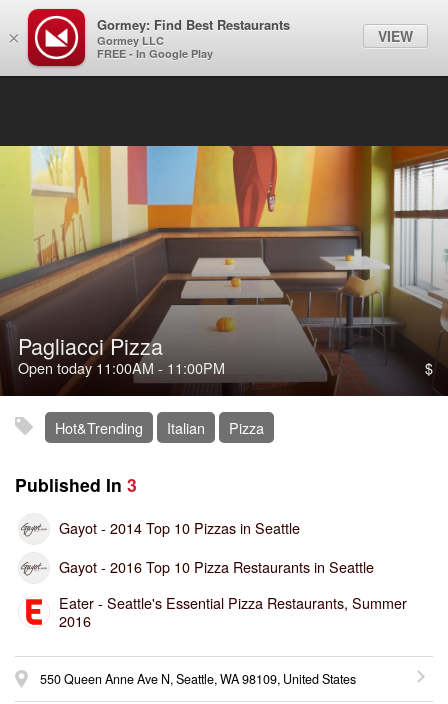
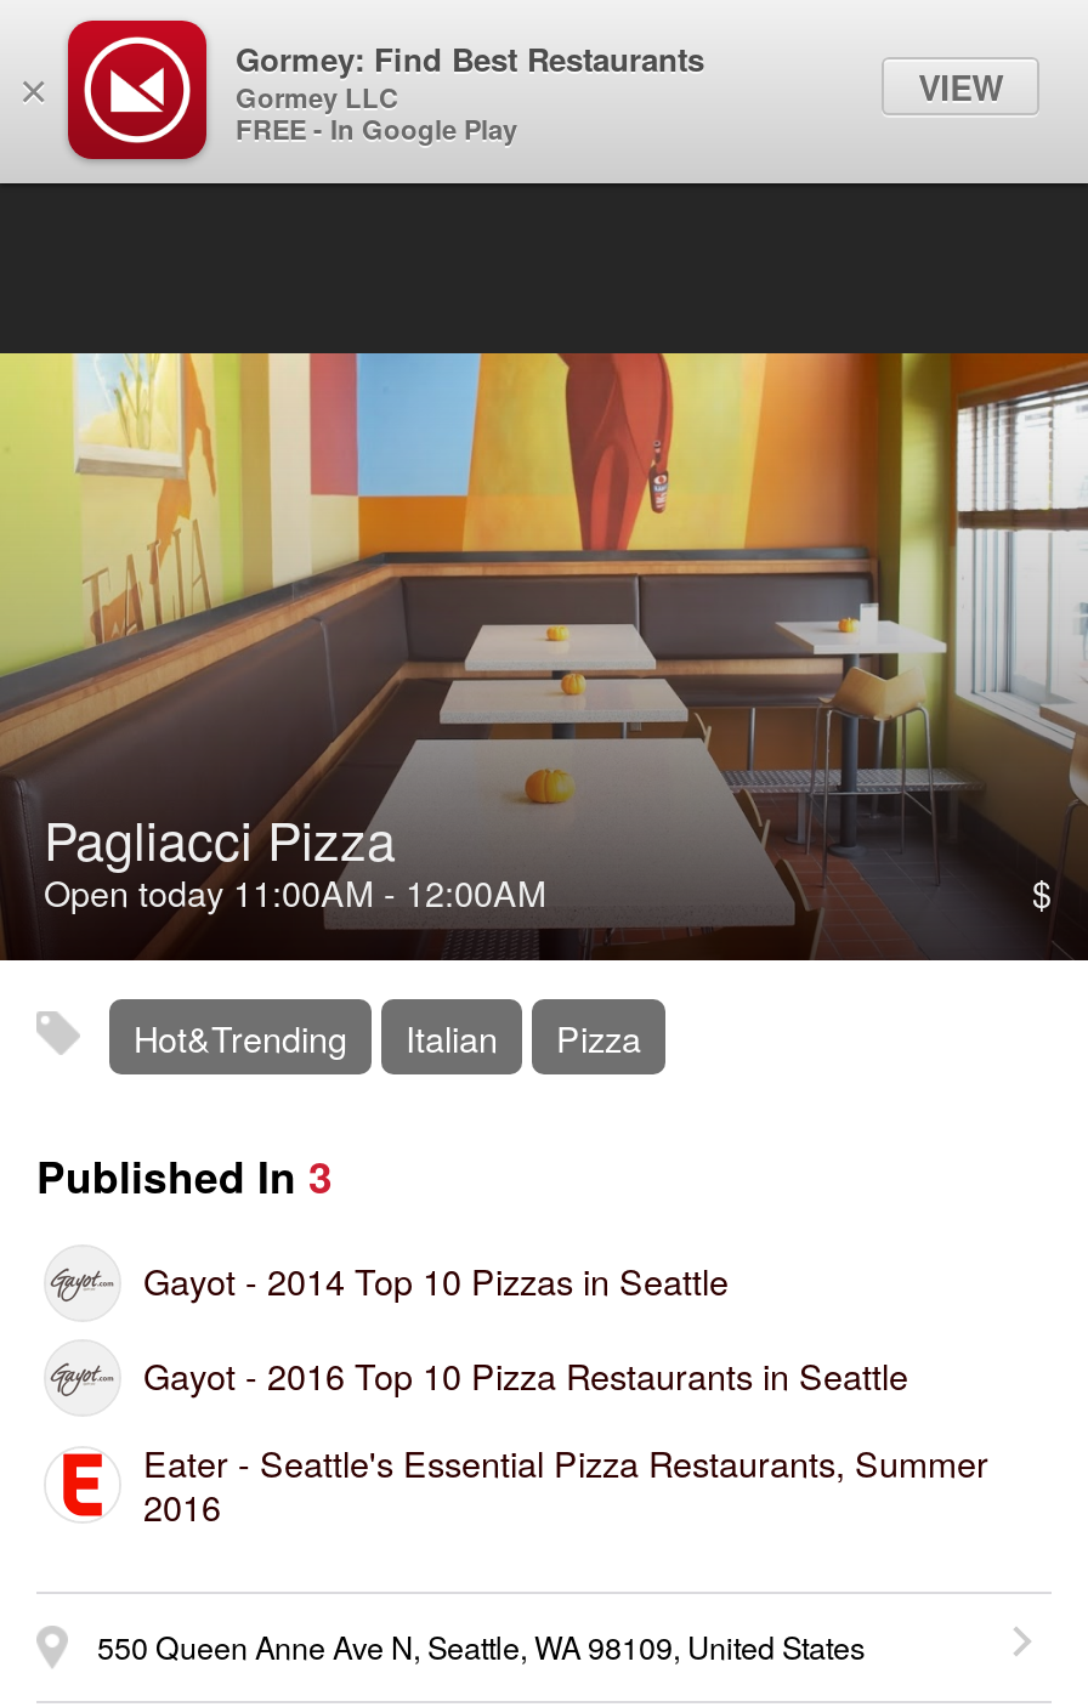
[18,357,225,378] Open today 11:00AM - 11:00PM -> [44,866,546,917] Open today 11:00AM - 12:00AM

